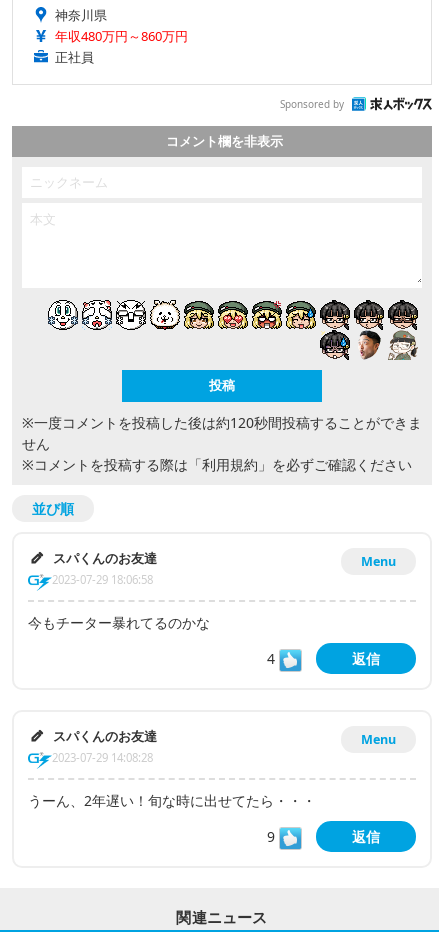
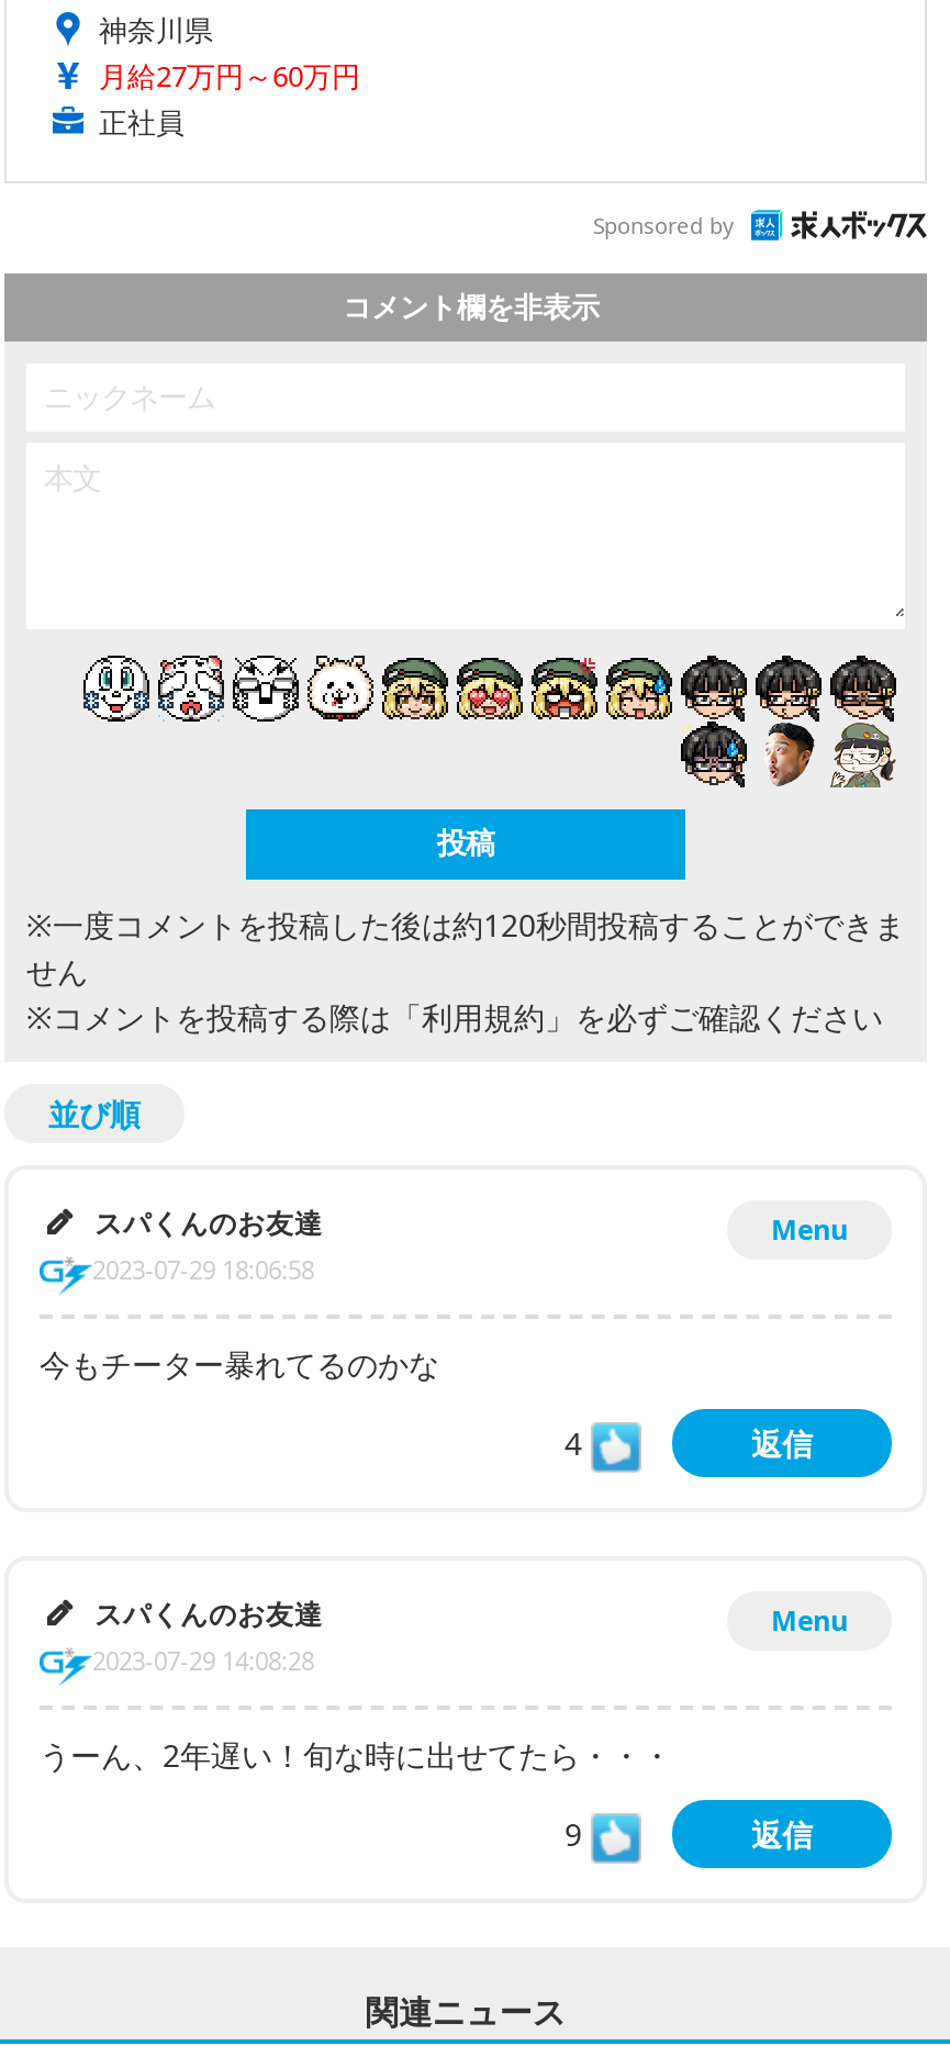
[55,27,188,45] 年収480万円～860万円 -> [99,56,360,95] 月給27万円～60万円

